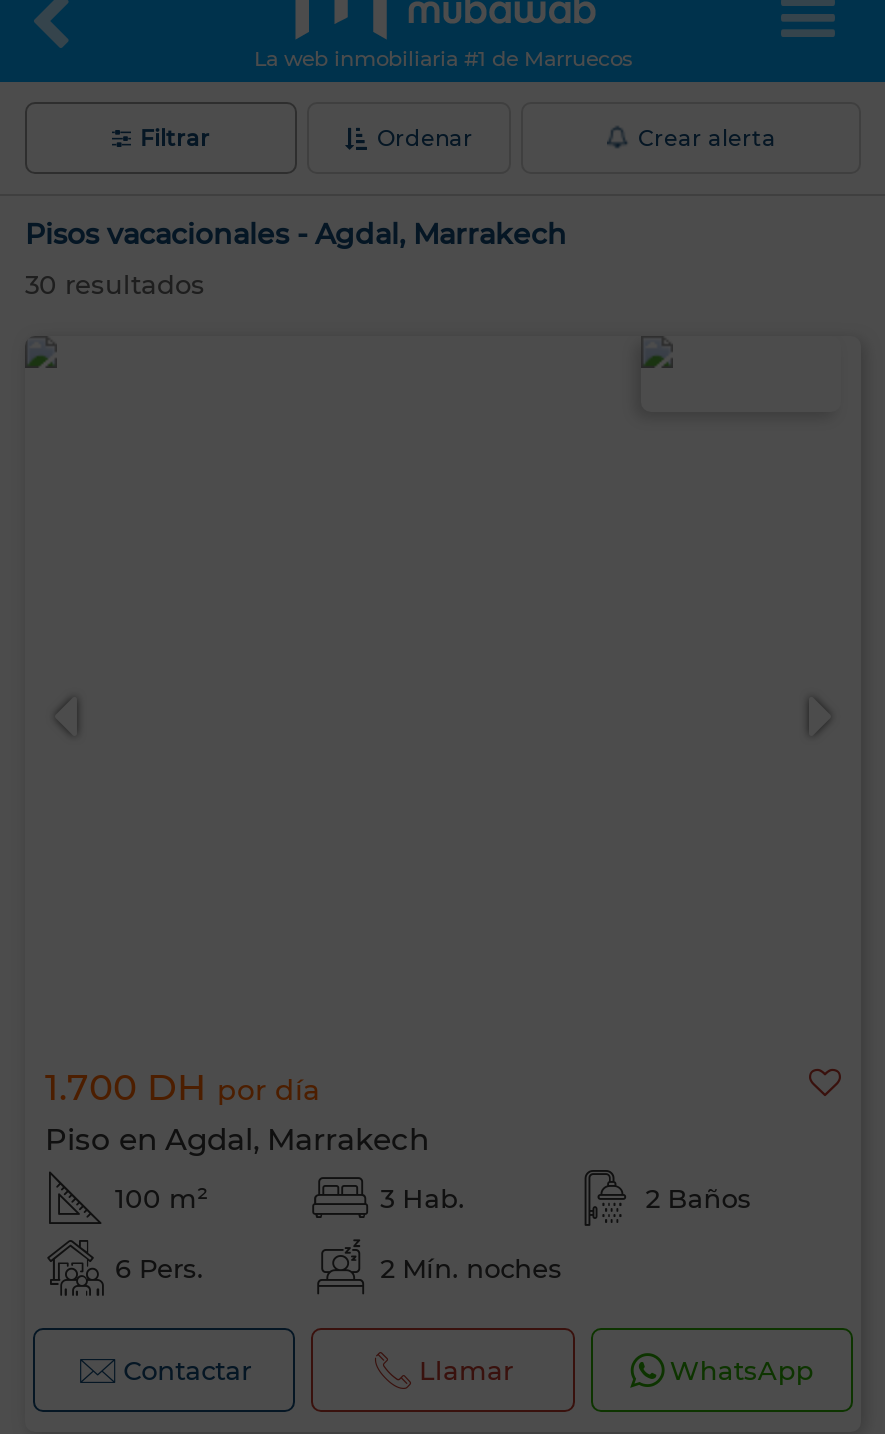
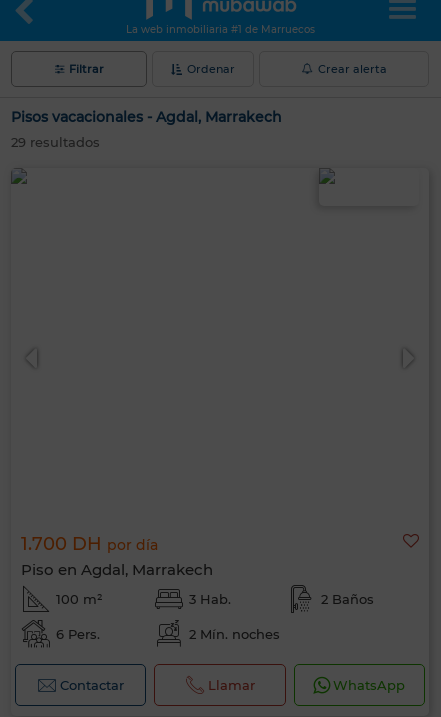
[25,268,205,300] 30 resultados -> [11,134,100,150] 29 resultados

